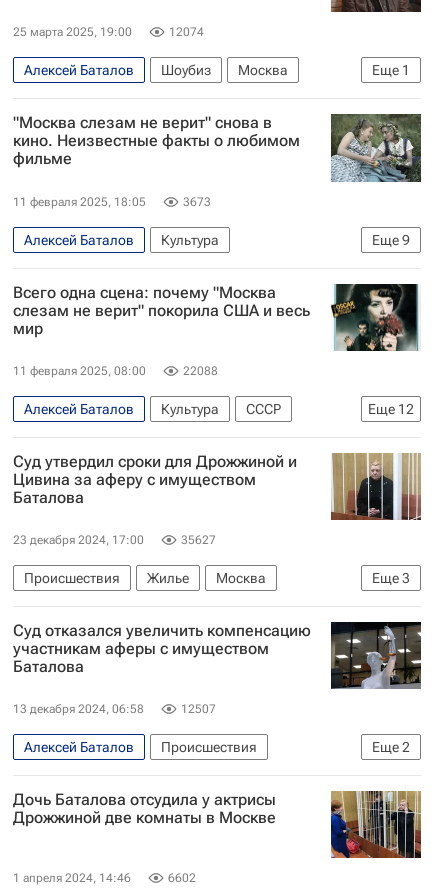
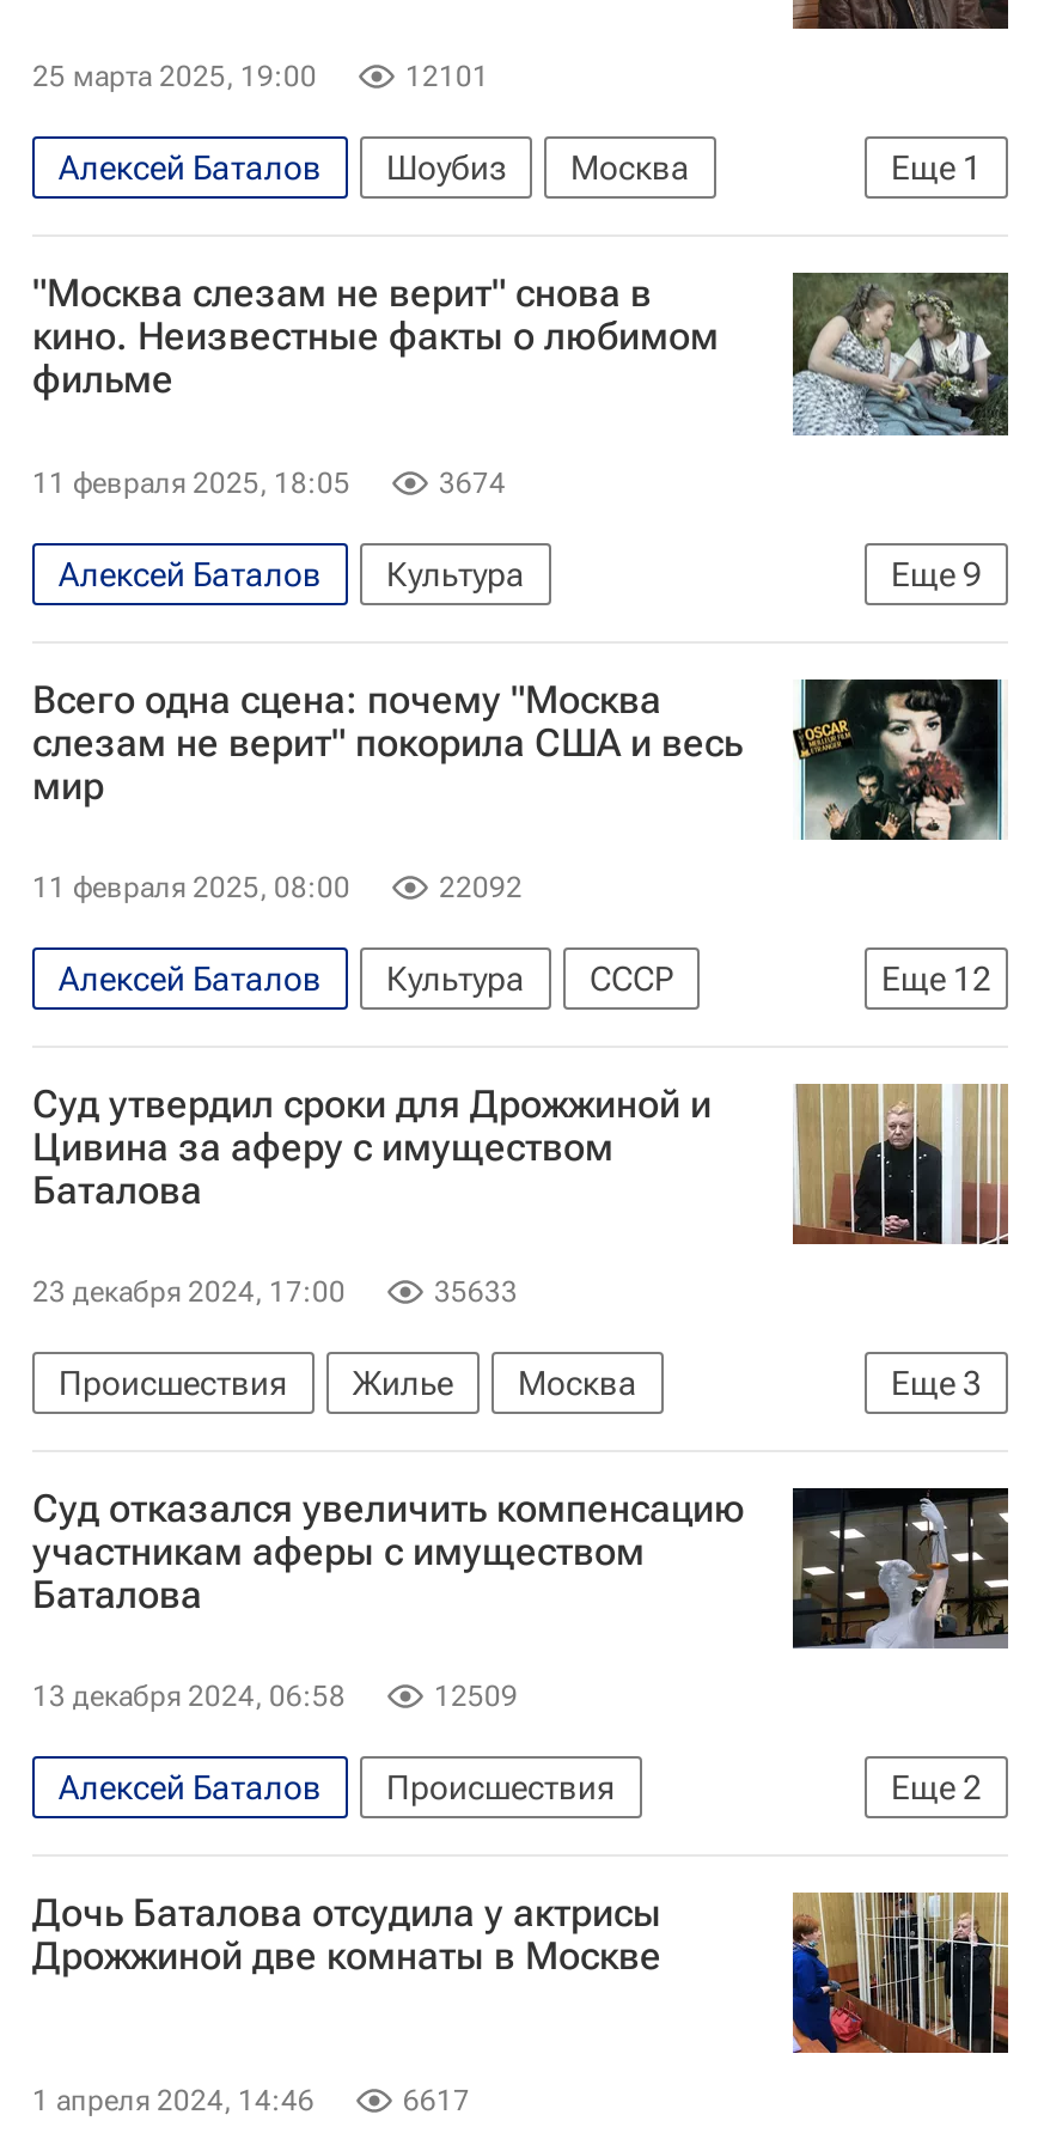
[169,25,204,39] 12074 -> [405,60,489,93] 12101
[183,194,211,208] 3673 -> [439,465,506,499] 3674
[183,364,218,378] 22088 -> [439,871,523,904] 22092
[181,533,216,547] 35627 -> [434,1275,518,1309] 35633
[181,702,216,716] 12507 -> [434,1680,518,1713] 12509
[168,871,196,885] 6602 -> [403,2084,470,2117] 6617

